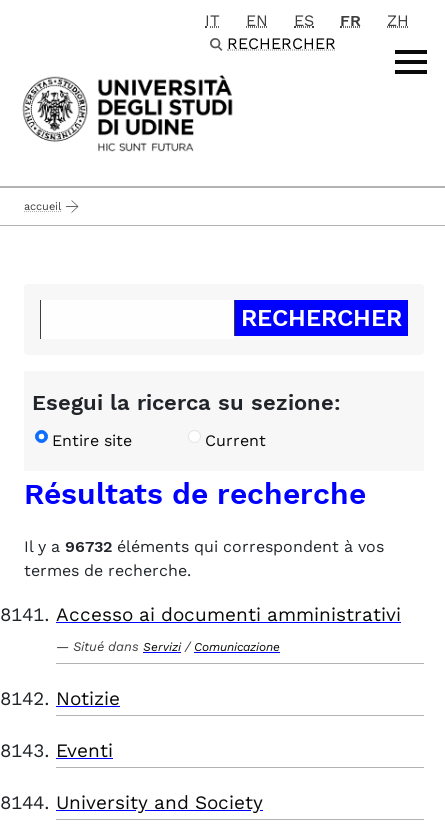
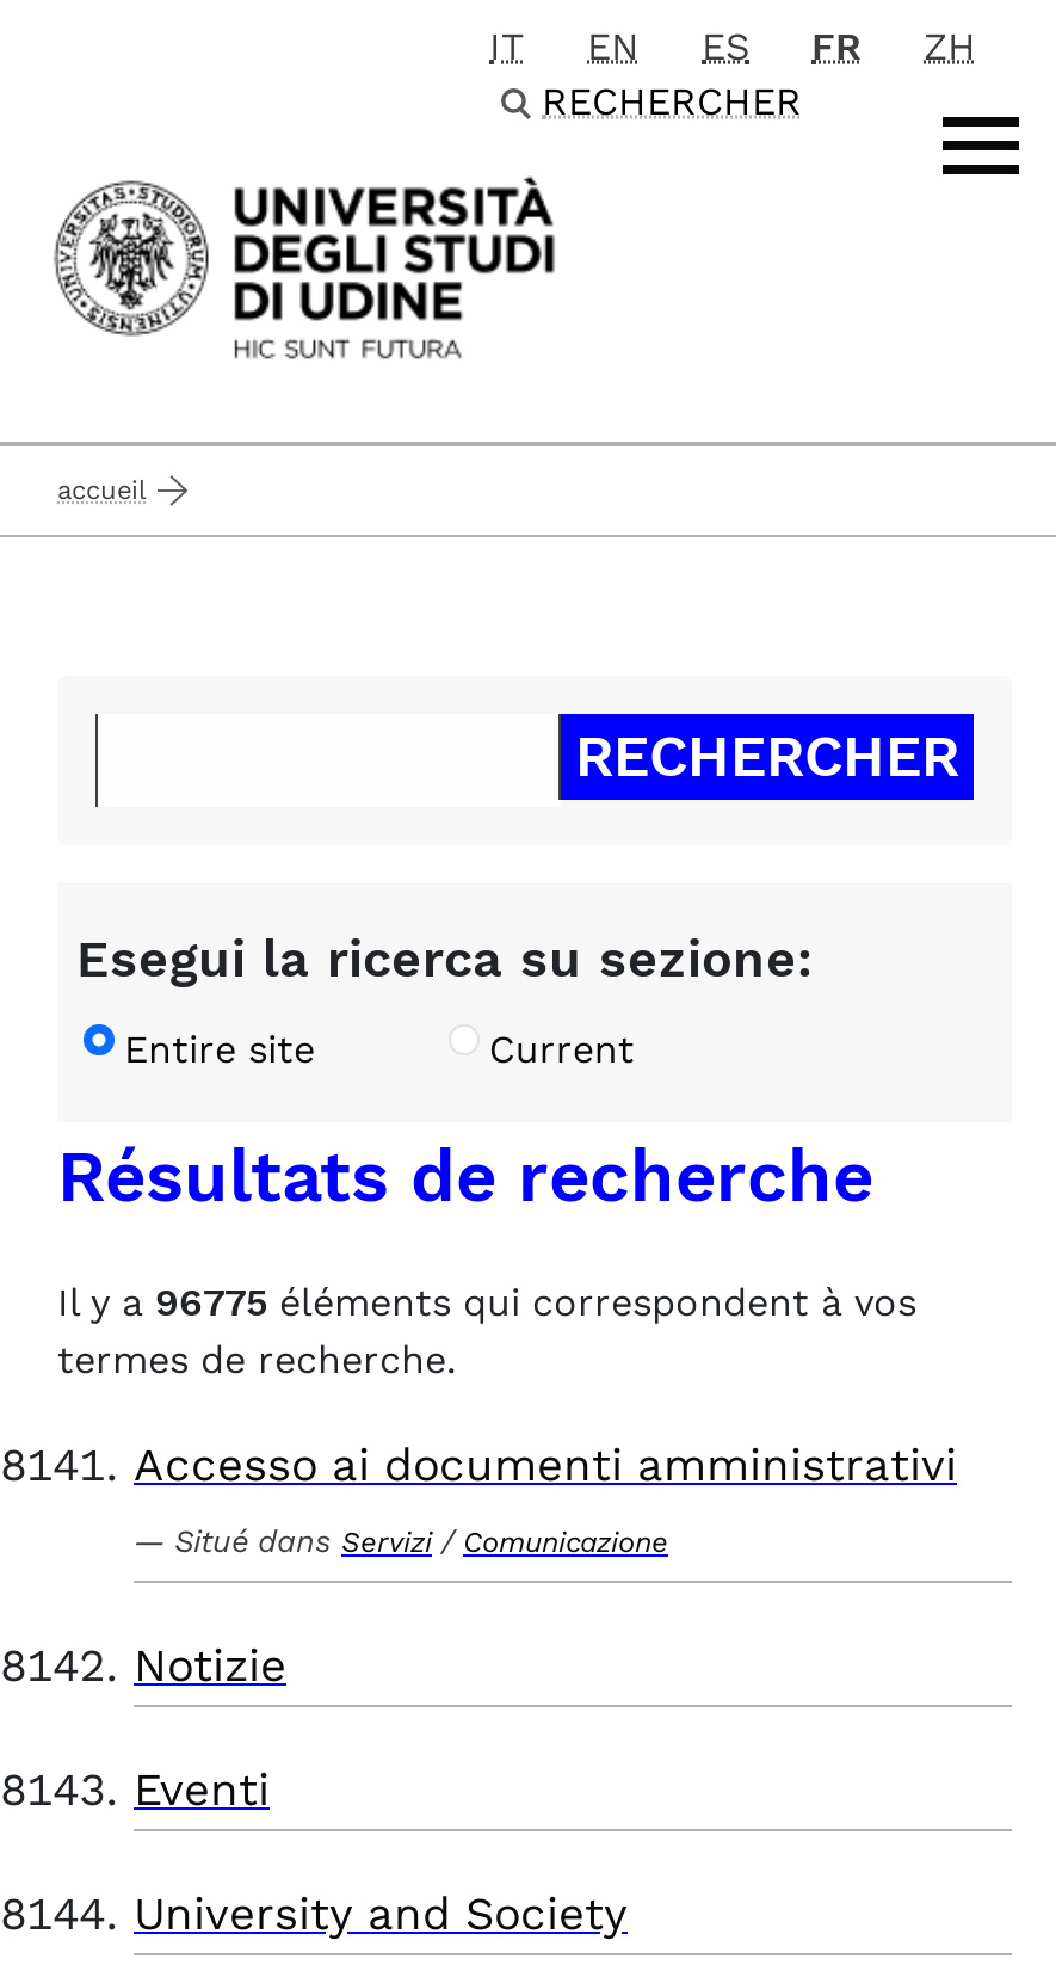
[24,537,384,556] Il y a 96732 éléments qui correspondent à vos -> [57,1280,916,1325] Il y a 96775 éléments qui correspondent à vos

